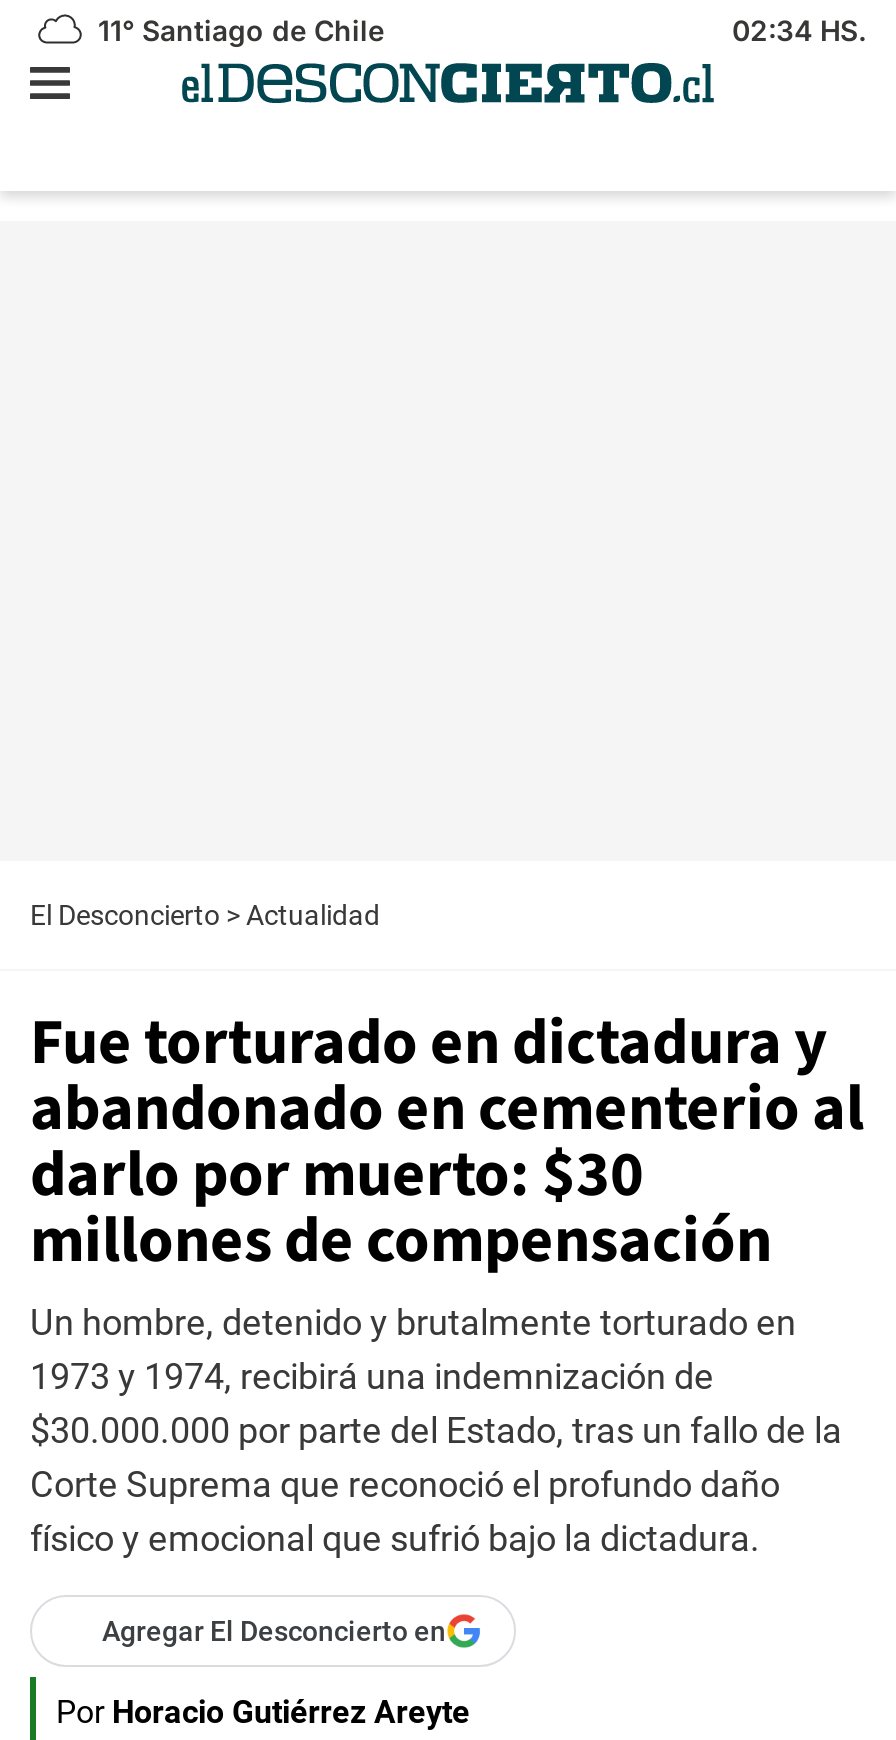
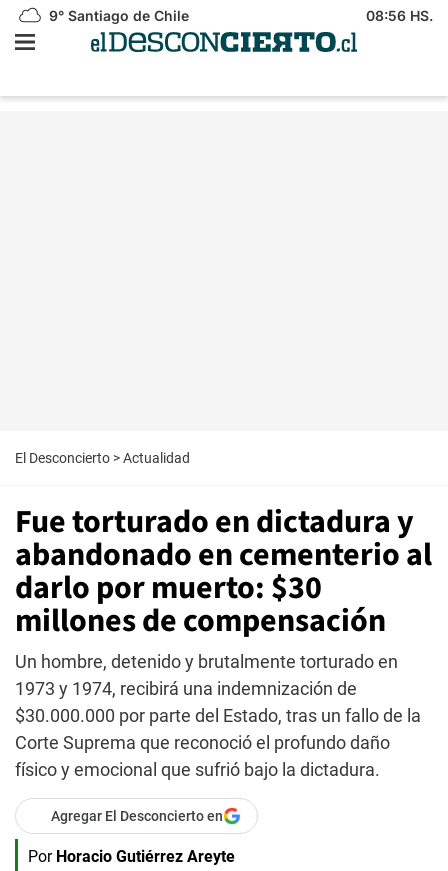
[90,13,384,47] 11° Santiago de Chile -> [45,7,189,24] 9° Santiago de Chile
[732,13,866,47] 02:34 HS. -> [366,7,433,24] 08:56 HS.

